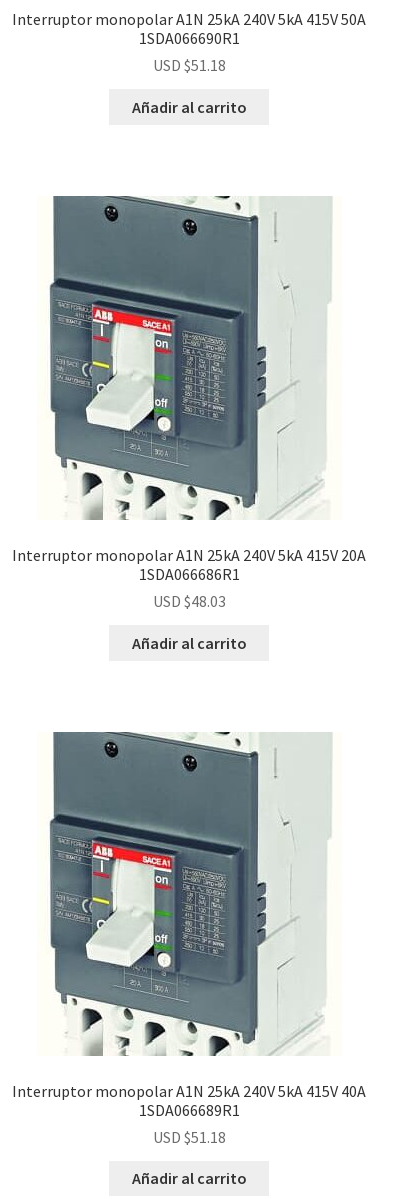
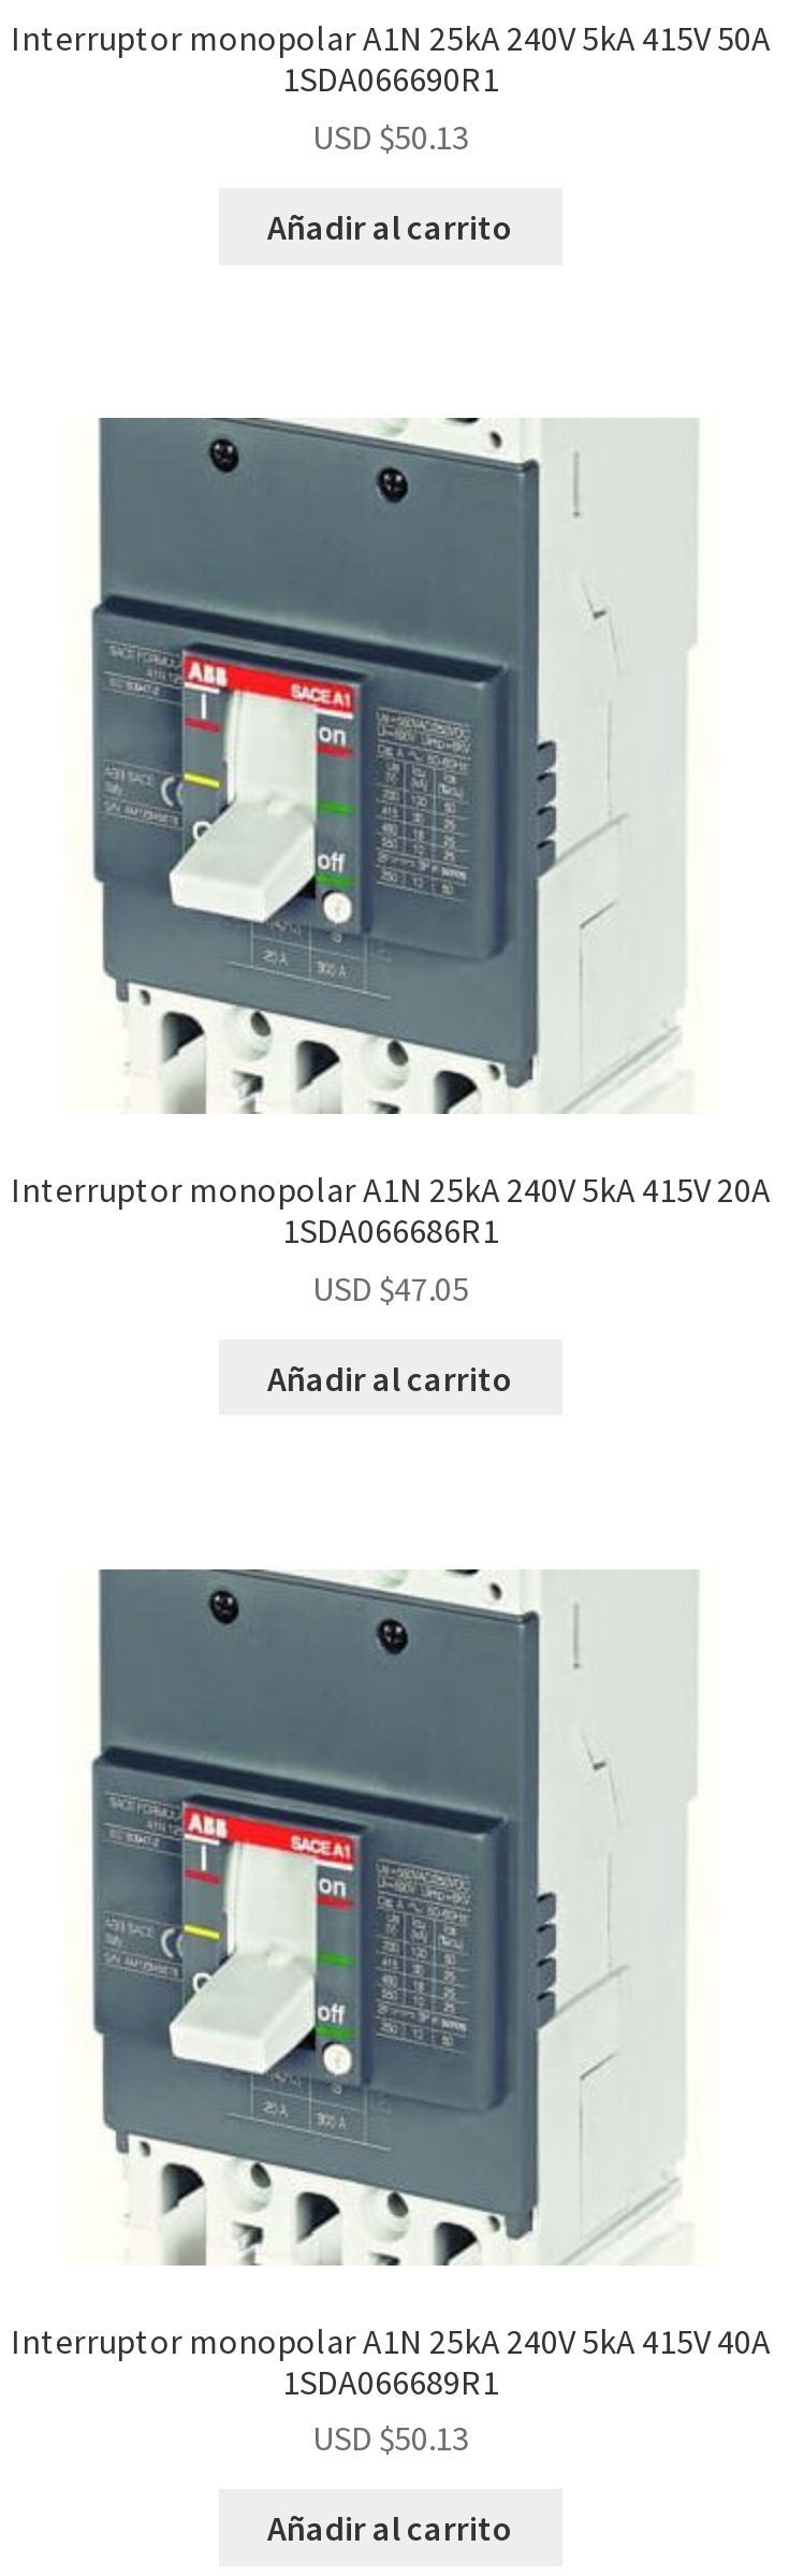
[152,55,225,75] USD $51.18 -> [312,115,469,158] USD $50.13
[152,591,225,611] USD $48.03 -> [312,1266,469,1309] USD $47.05
[152,1127,225,1147] USD $51.18 -> [312,2417,469,2460] USD $50.13

